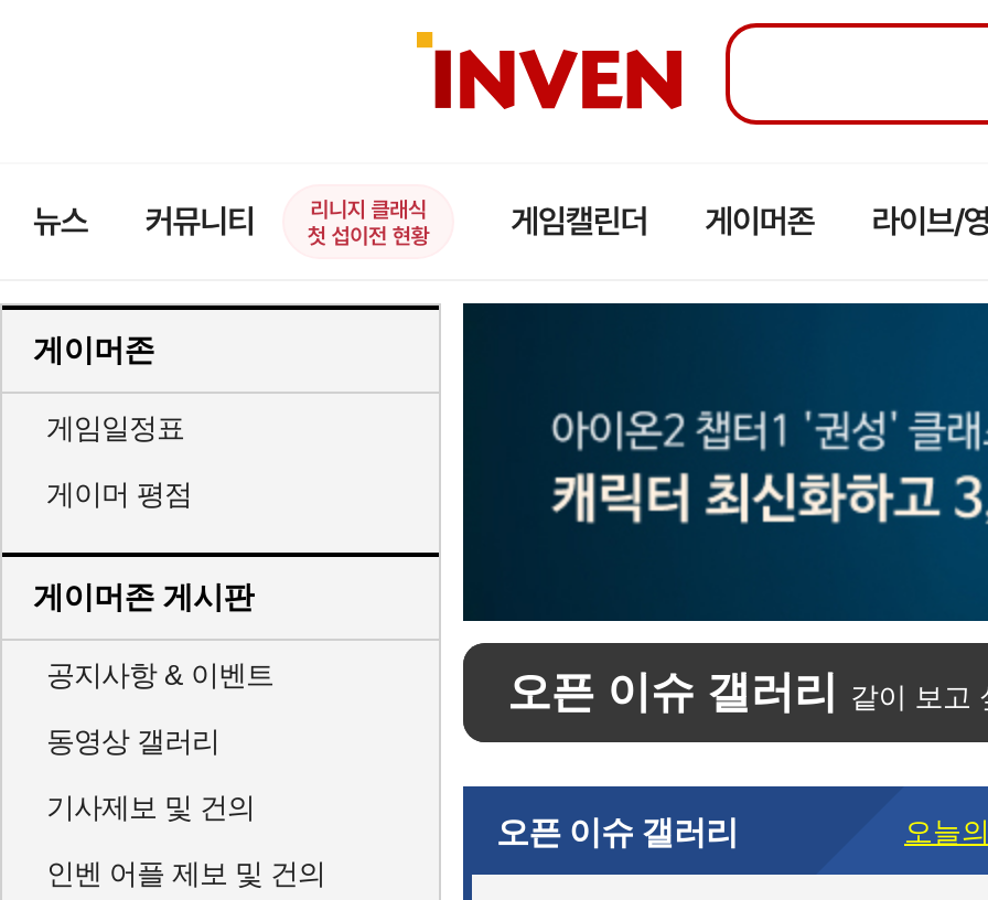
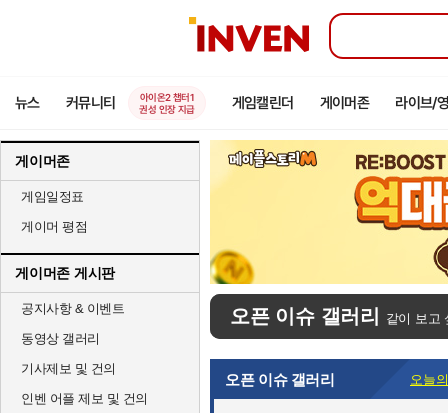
[307,195,429,248] 리니지 클래식 | 첫 섭이전 현황 -> [139,91,195,115] 아이온2 챕터1 | 권성 인장 지급
[461,301,981,623] [image] -> [209,140,445,285] [image]

